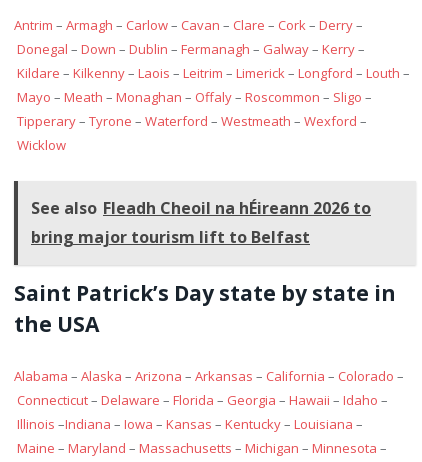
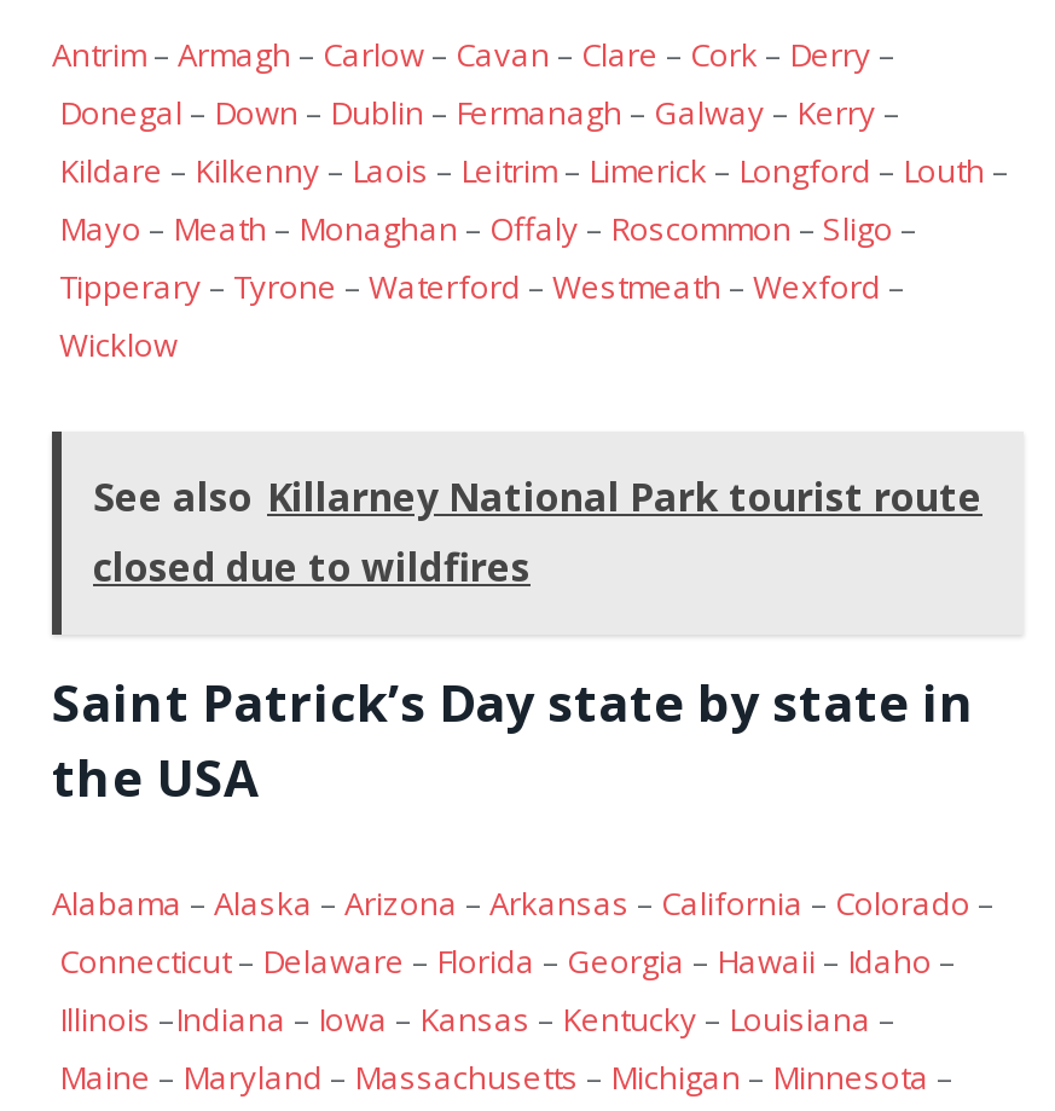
[31,197,371,248] See also Fleadh Cheoil na hÉireann 2026 to | bring major tourism lift to Belfast -> [93,471,982,595] See also Killarney National Park tourist route | closed due to wildfires

